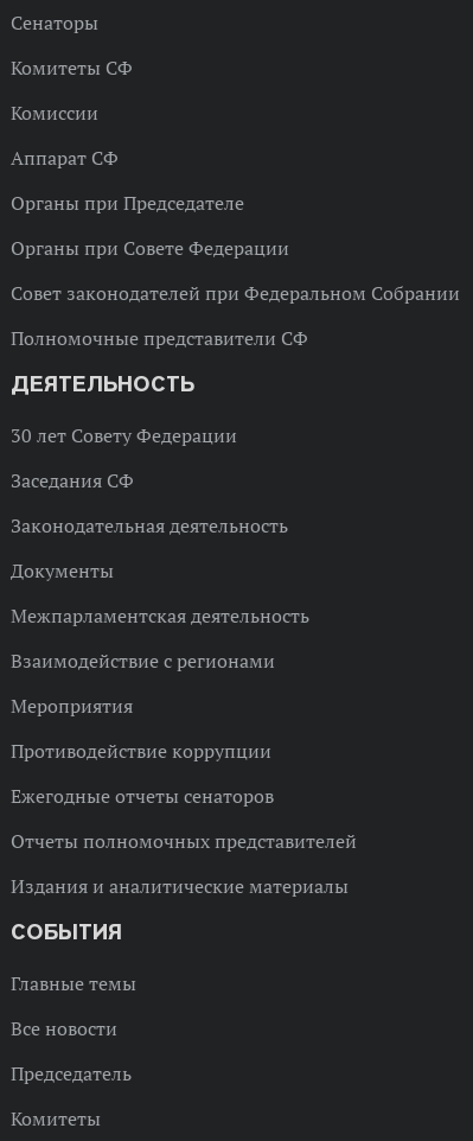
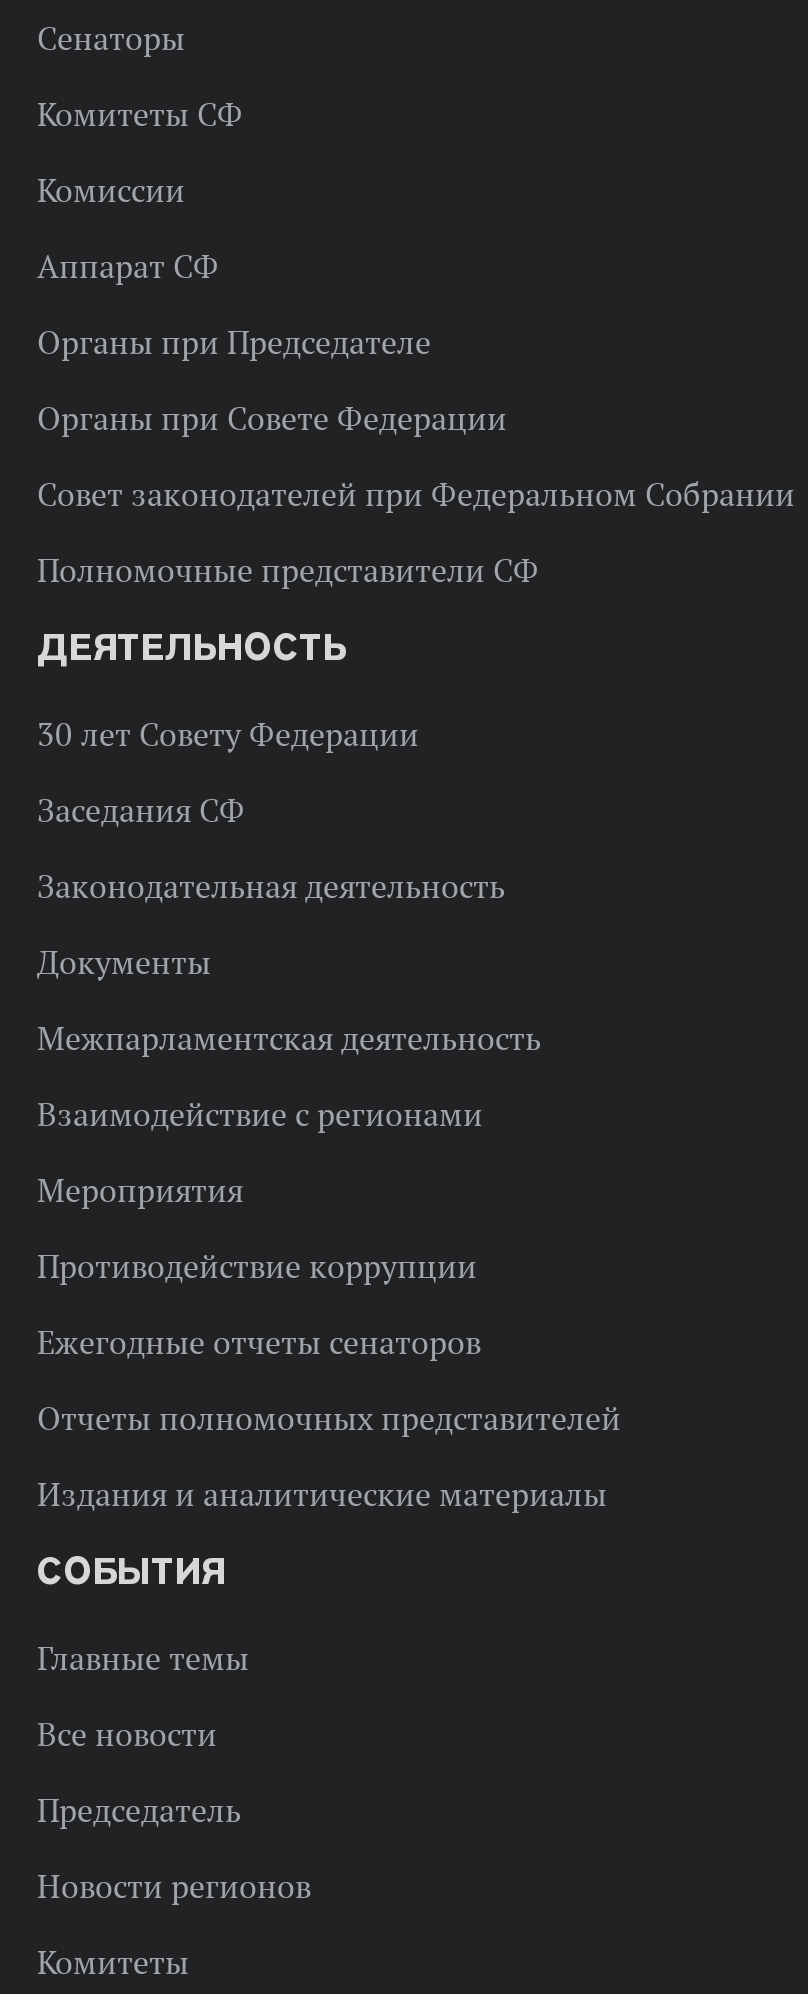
none -> [37,1866,311,1906] Новости регионов

